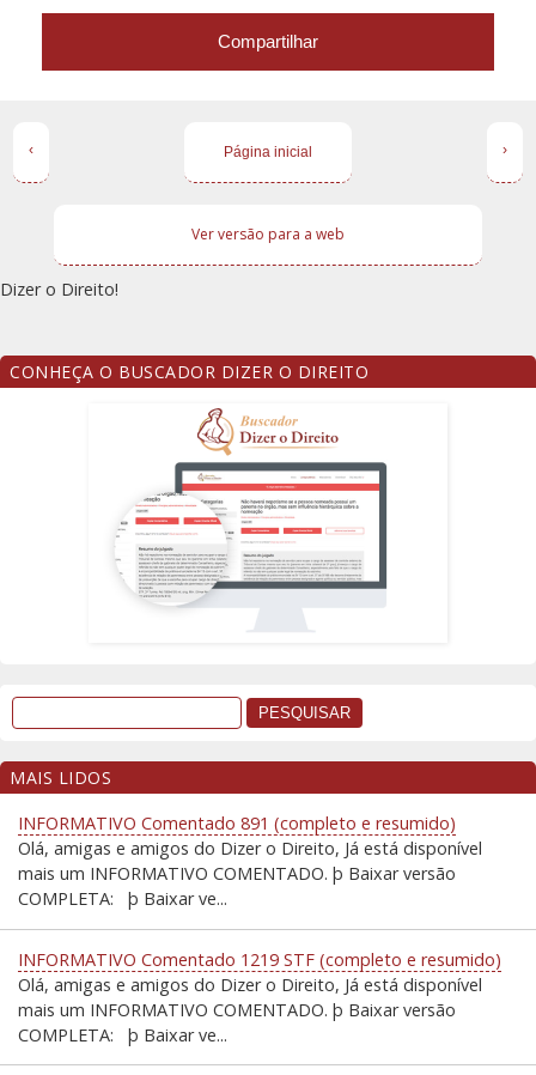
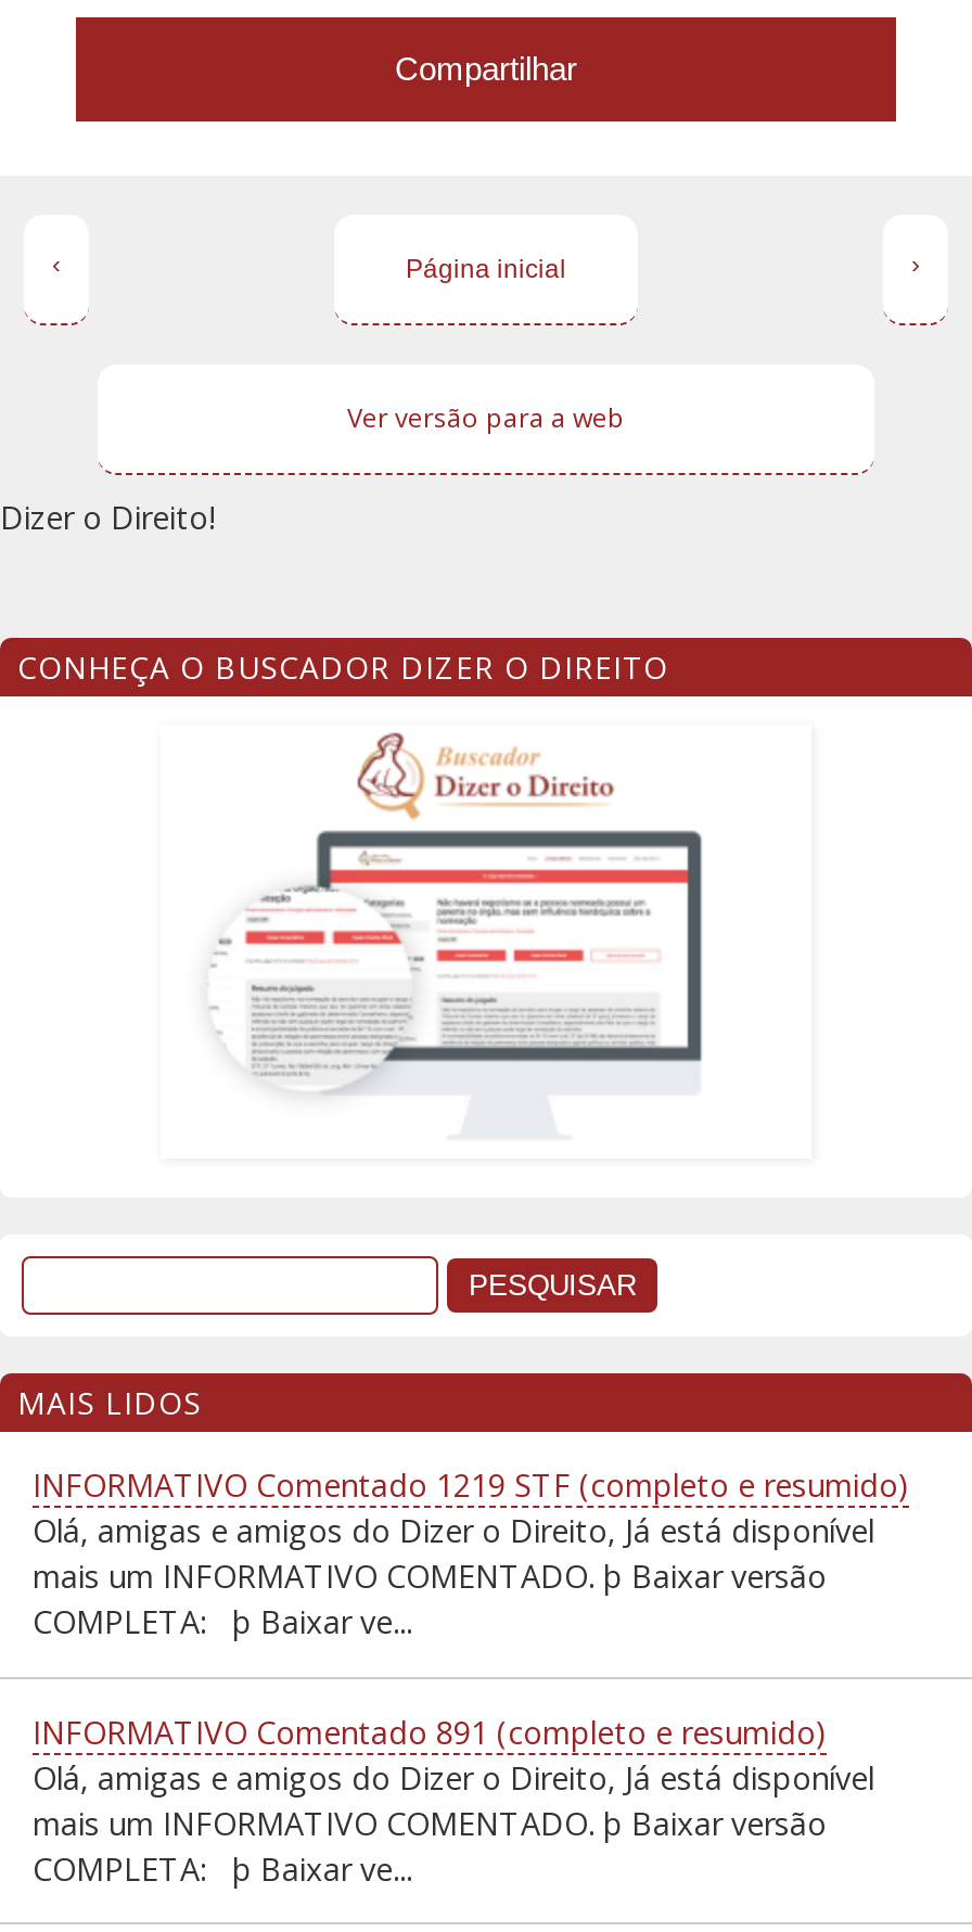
moved [18,812,456,835] -> [33,1712,827,1753]: INFORMATIVO Comentado 891 (completo e resumido)
moved [18,948,501,971] -> [33,1465,909,1506]: INFORMATIVO Comentado 1219 STF (completo e resumido)

